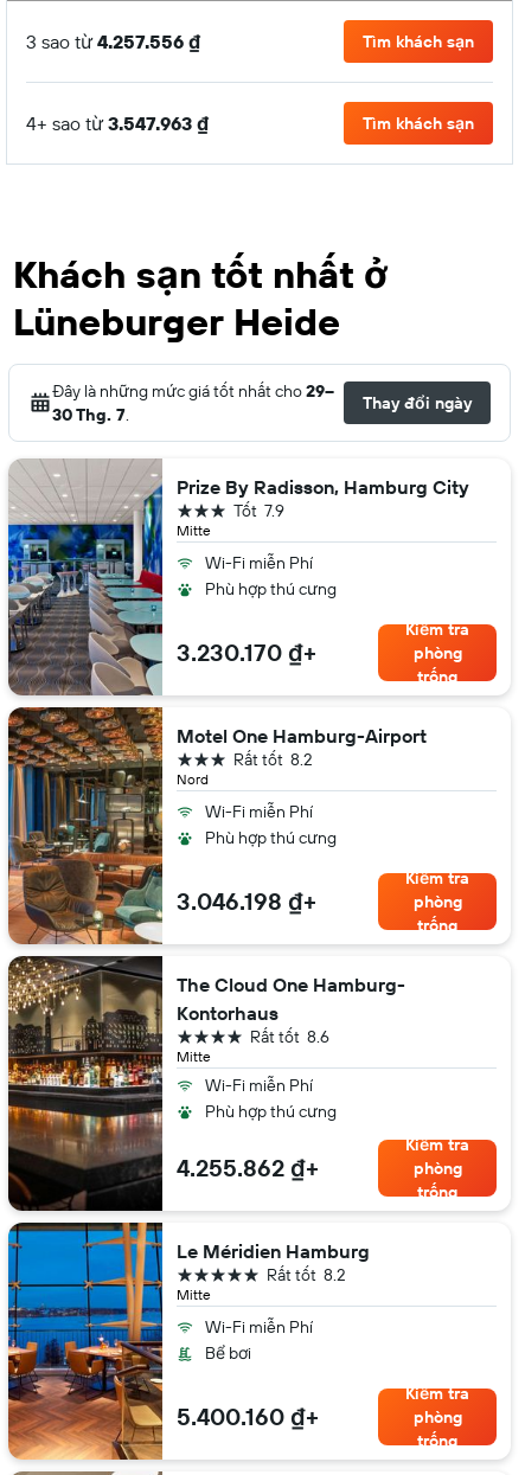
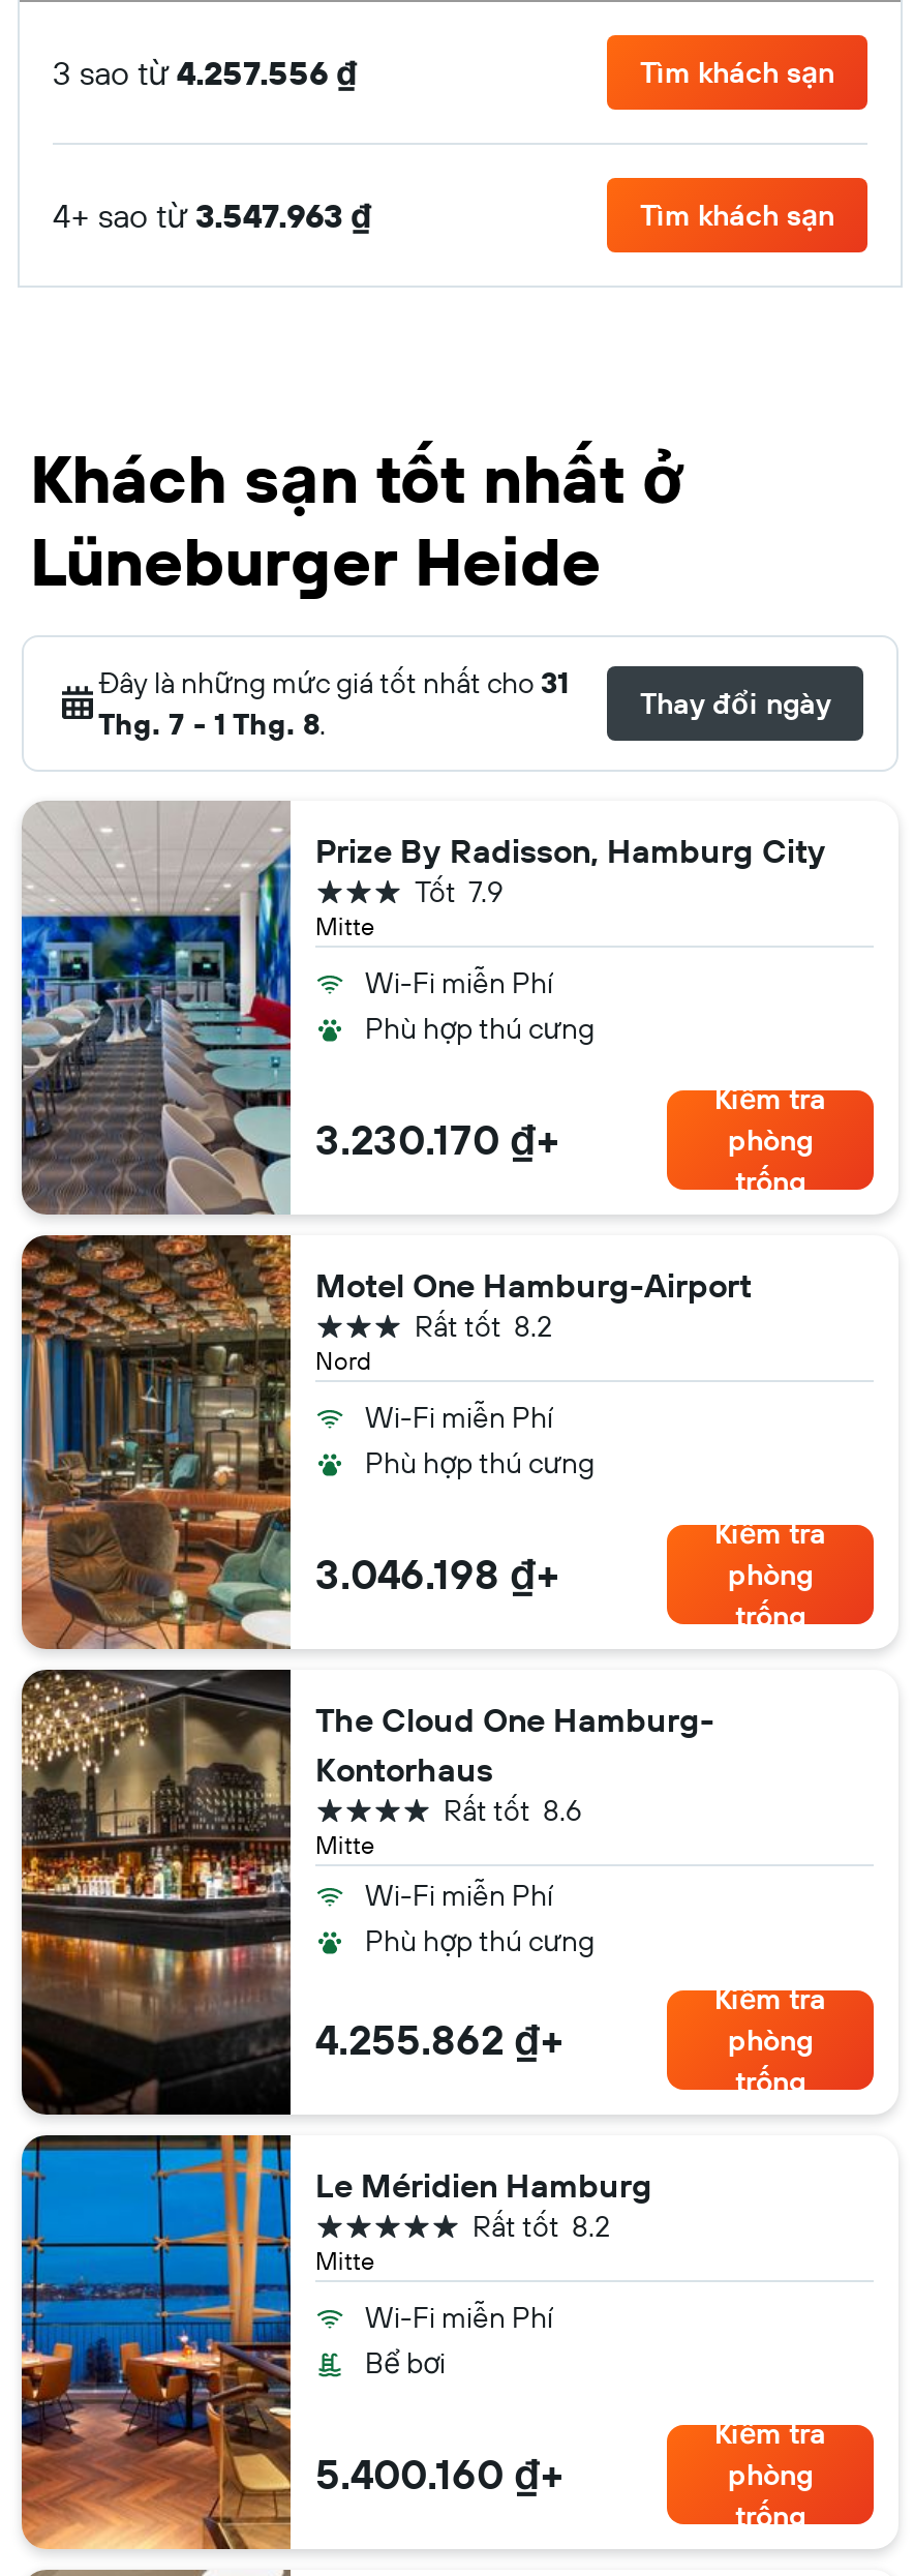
[52,380,334,425] Đây là những mức giá tốt nhất cho 29– | 30 Thg. 7. -> [98,663,570,742] Đây là những mức giá tốt nhất cho 31 | Thg. 7 - 1 Thg. 8.

